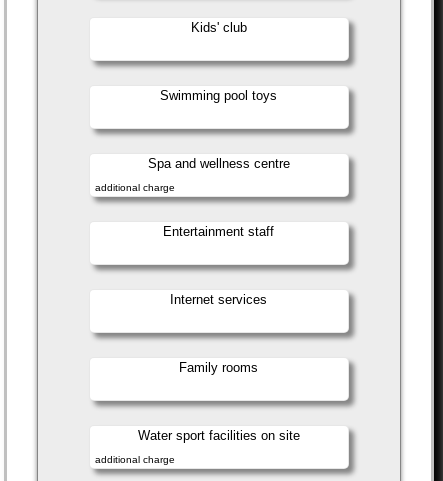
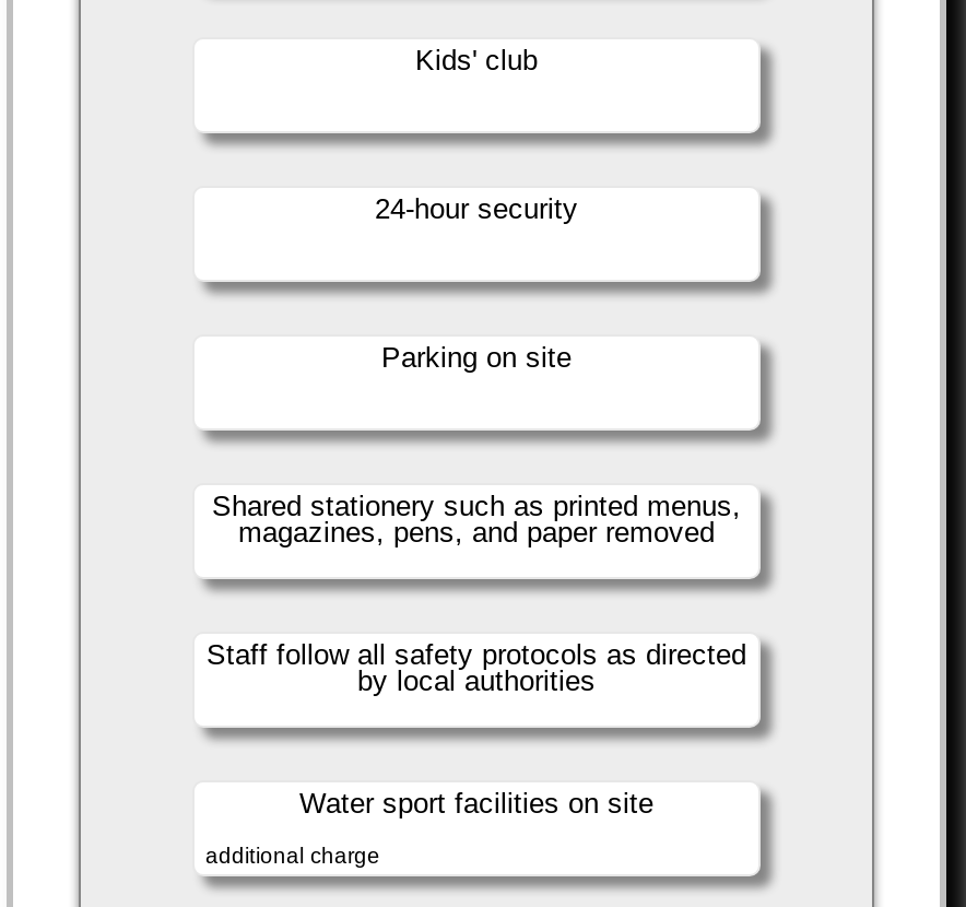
[160,88,277,103] Swimming pool toys -> [375,192,578,225] 24-hour security
[95,156,290,239] Spa and wellness centre | additional charge | Entertainment staff -> [381,341,572,374] Parking on site
[170,292,267,307] Internet services -> [212,490,741,549] Shared stationery such as printed menus, | magazines, pens, and paper removed
[179,360,258,375] Family rooms -> [207,638,746,697] Staff follow all safety protocols as directed | by local authorities

